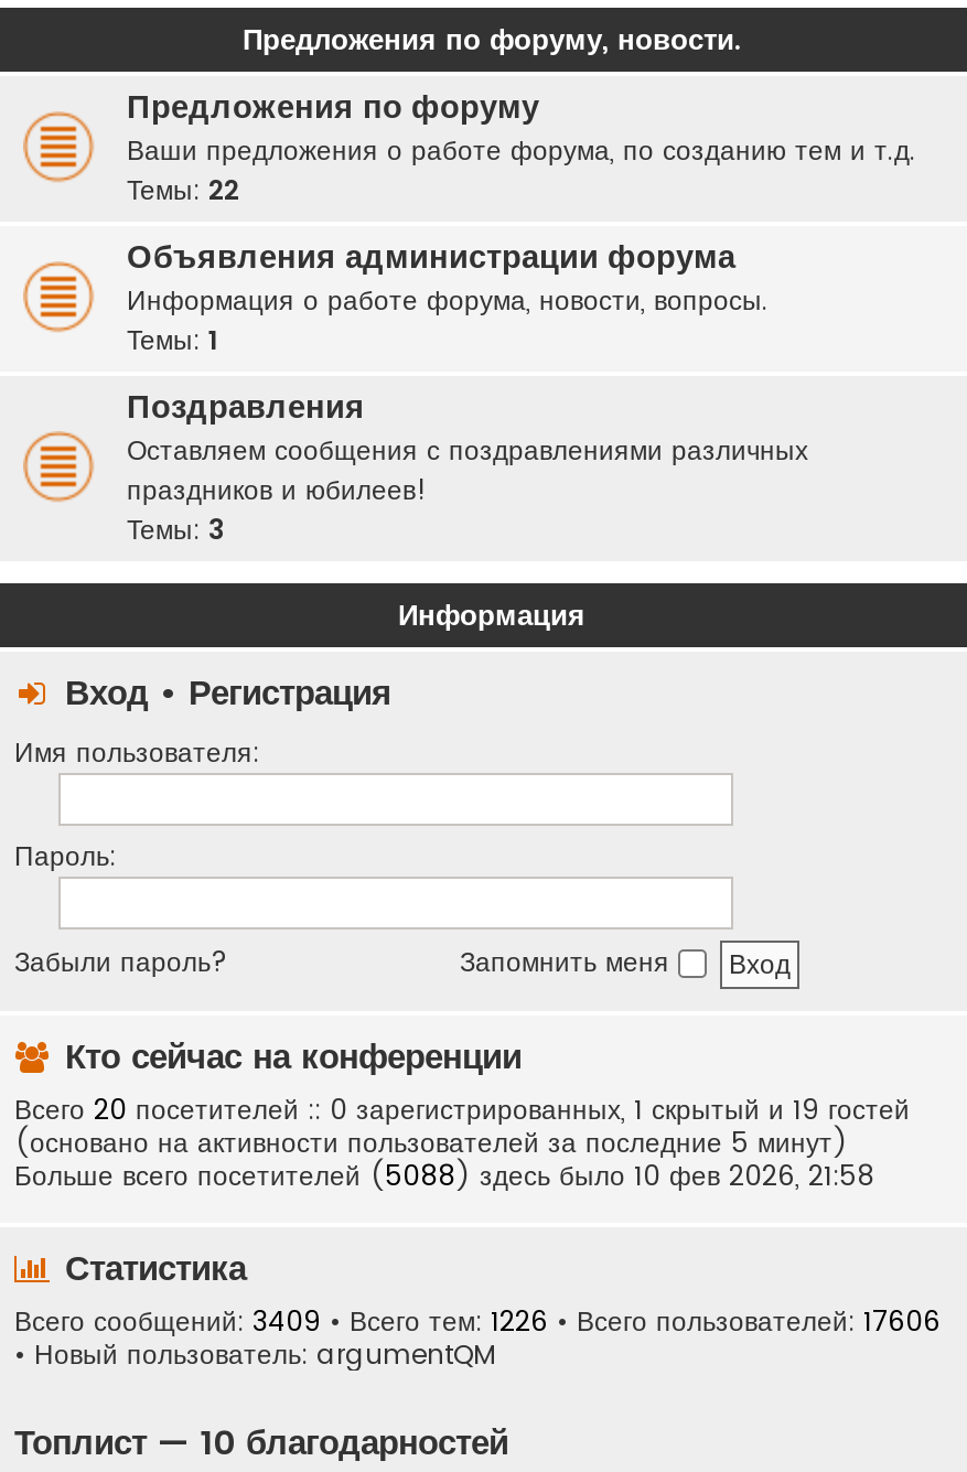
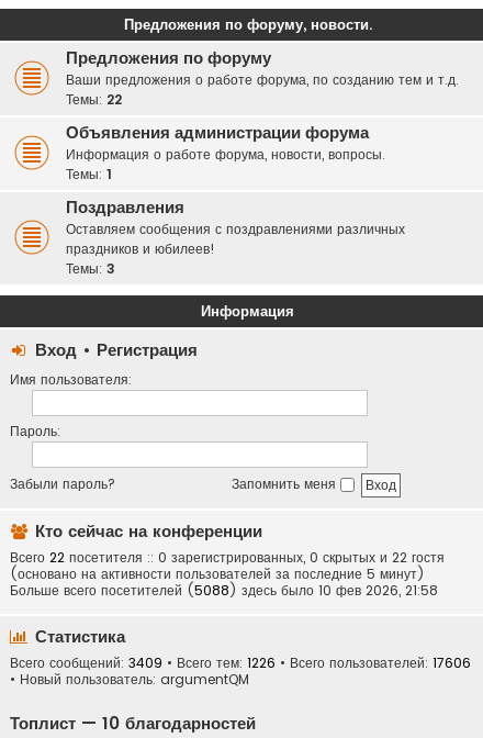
[14,1091,910,1128] Всего 20 посетителей :: 0 зарегистрированных, 1 скрытый и 19 гостей -> [10,548,445,567] Всего 22 посетителя :: 0 зарегистрированных, 0 скрытых и 22 гостя

